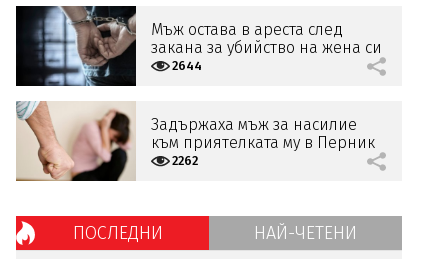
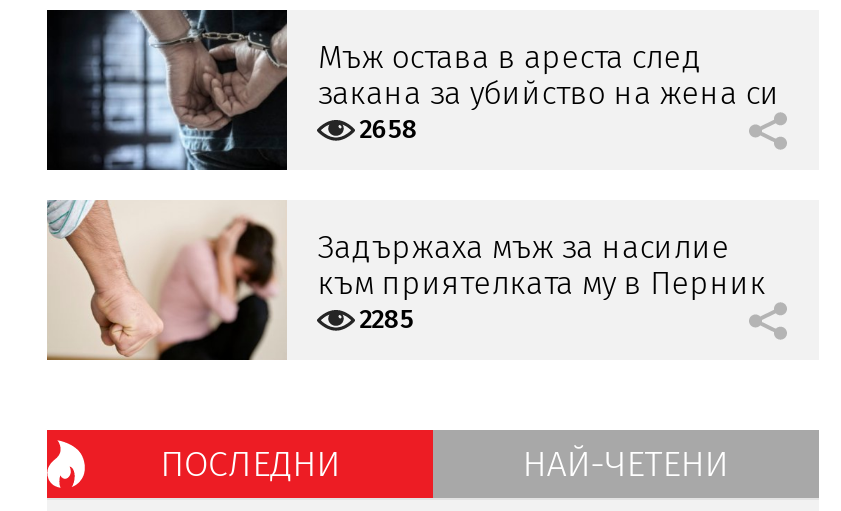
[172,58,202,73] 2644 -> [360,115,418,145] 2658
[172,153,198,168] 2262 -> [360,305,414,335] 2285

